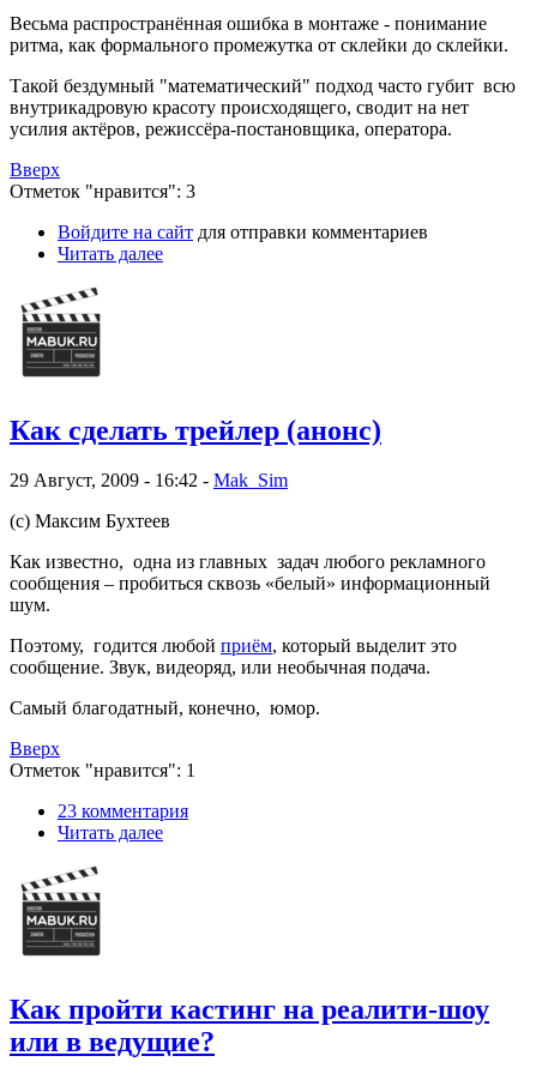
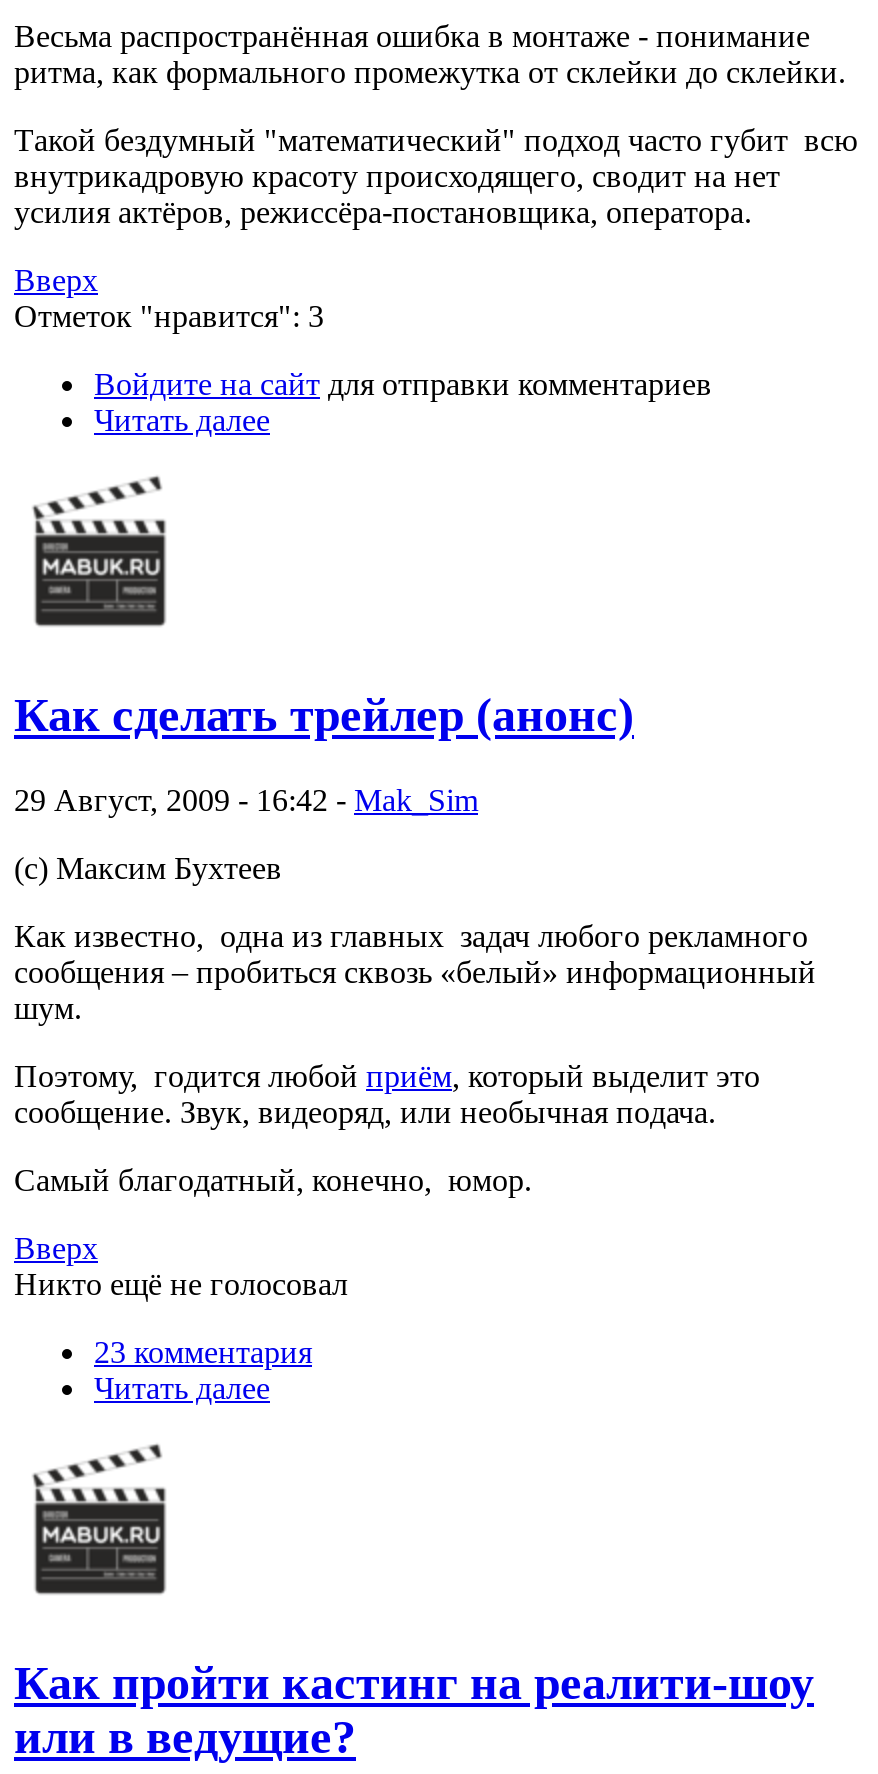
[10,760,195,781] Отметок "нравится": 1 -> [14,1268,348,1302] Никто ещё не голосовал

